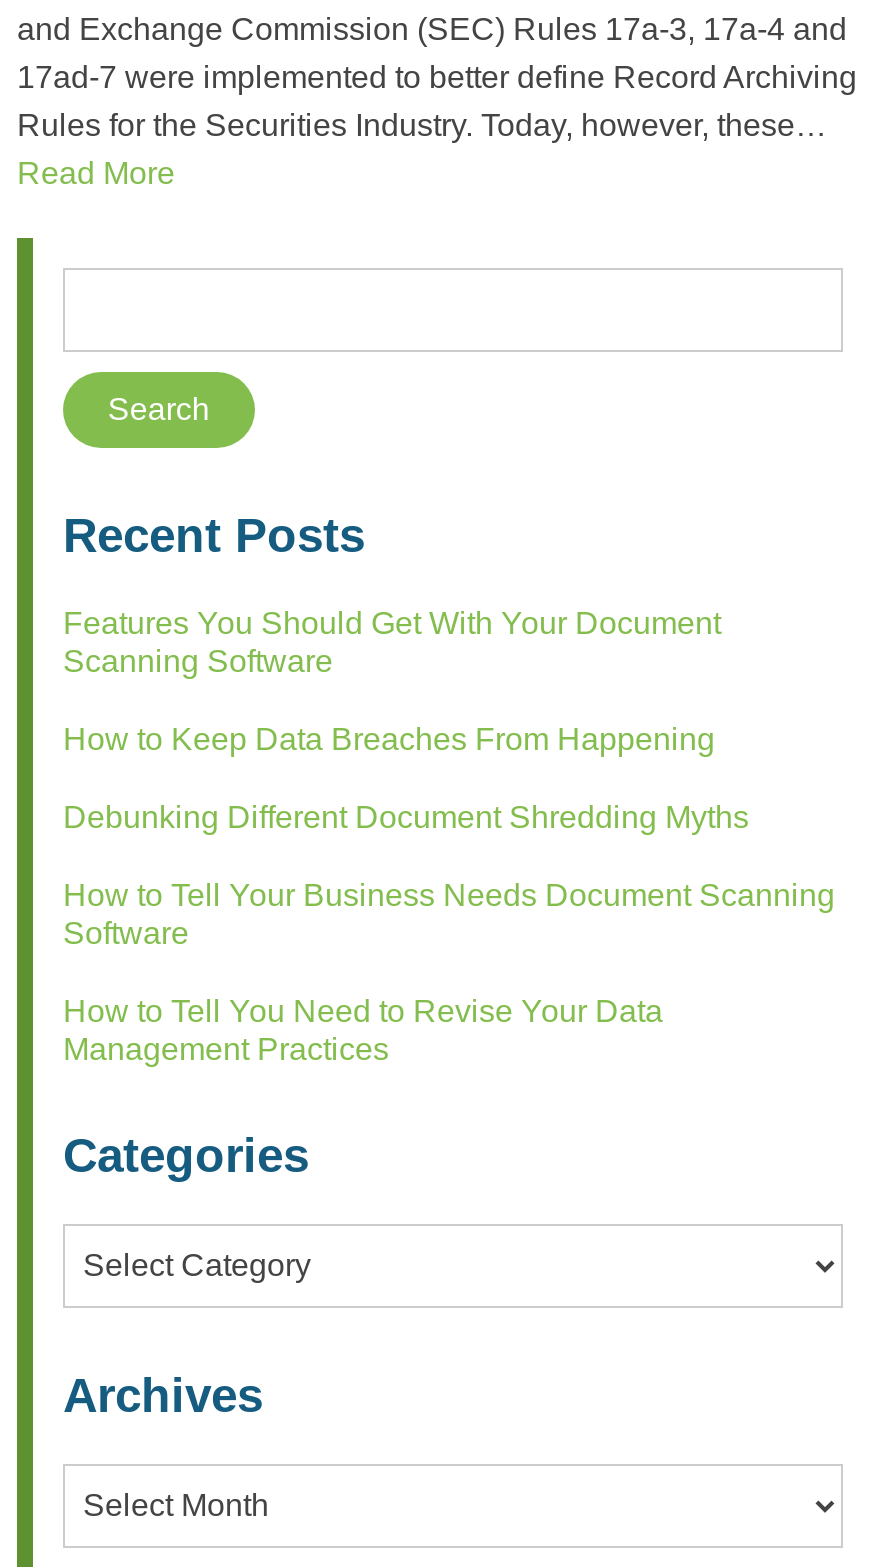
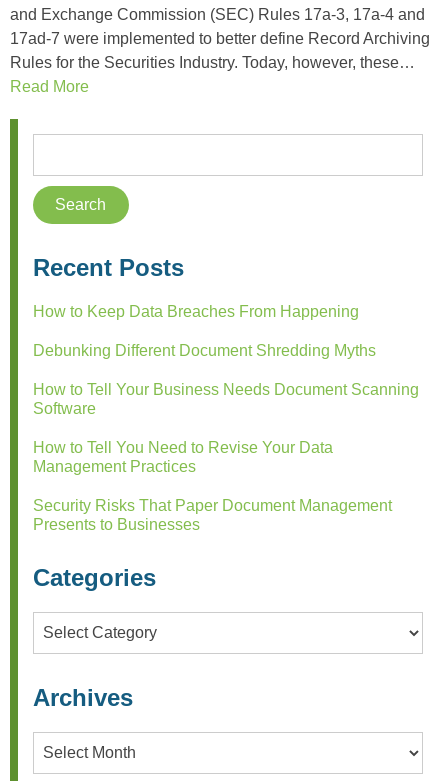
[63,606,721,678] Features You Should Get With Your Document | Scanning Software -> none
moved [63,722,835,1066] -> [33,303,419,475]: How to Keep Data Breaches From Happening | Debunking Different Document Shredding Myths | How to Tell Your Business Needs Document Scanning | Software | How to Tell You Need to Revise Your Data | Management Practices
none -> [33,497,392,533] Security Risks That Paper Document Management | Presents to Businesses

